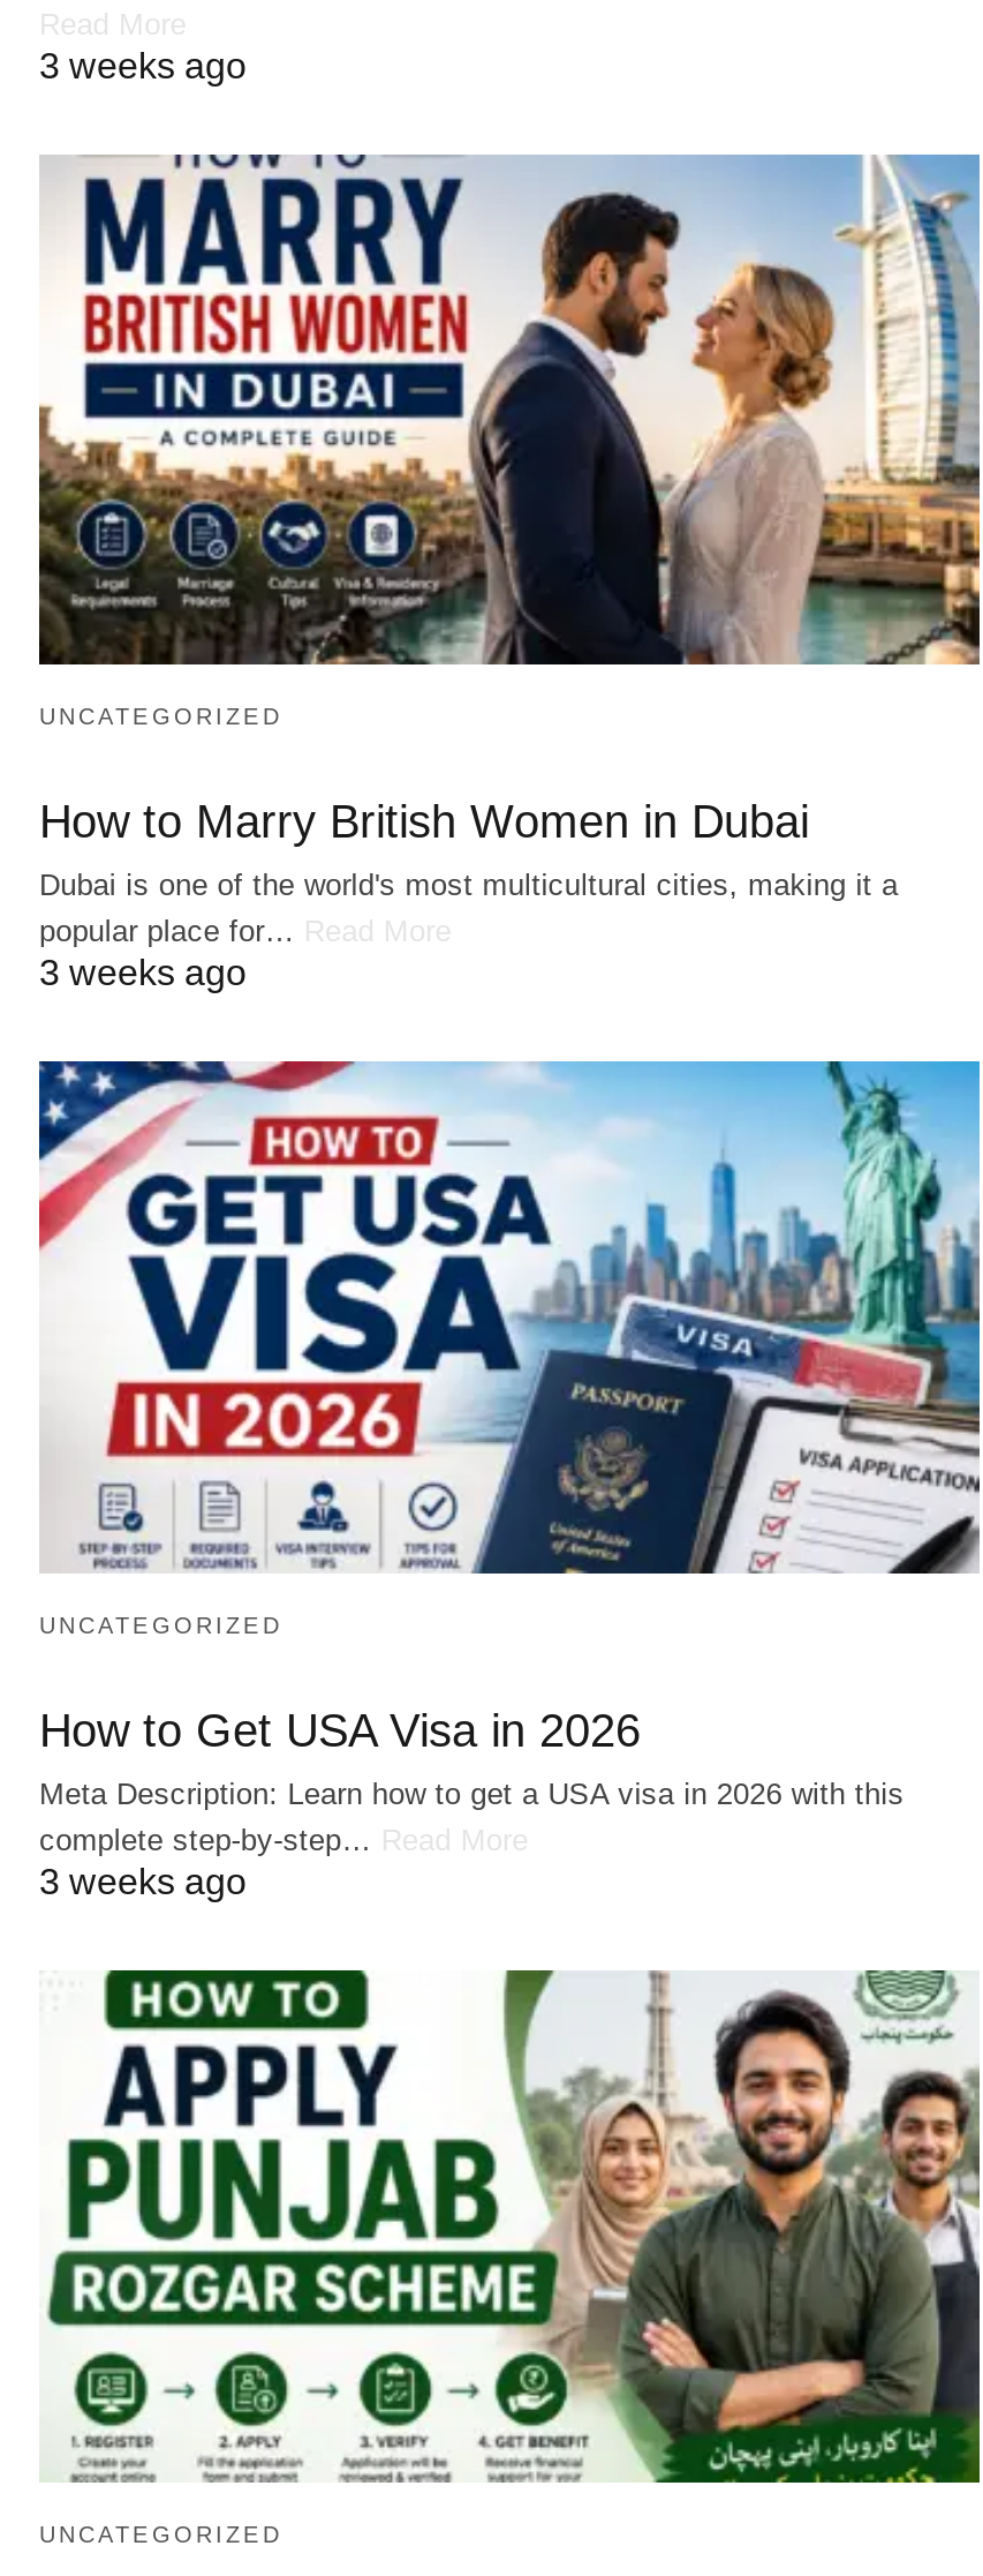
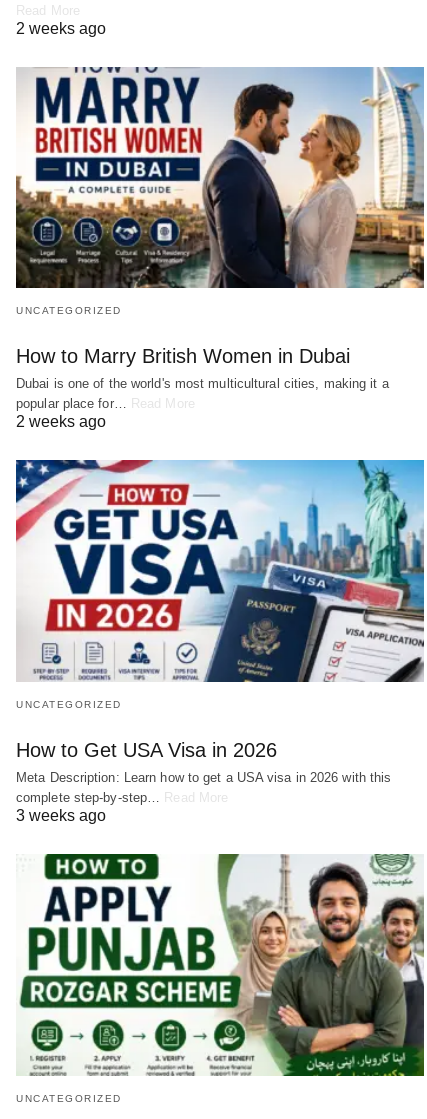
[39,45,247,85] 3 weeks ago -> [16,20,106,37] 2 weeks ago
[39,954,247,993] 3 weeks ago -> [16,413,106,430] 2 weeks ago

